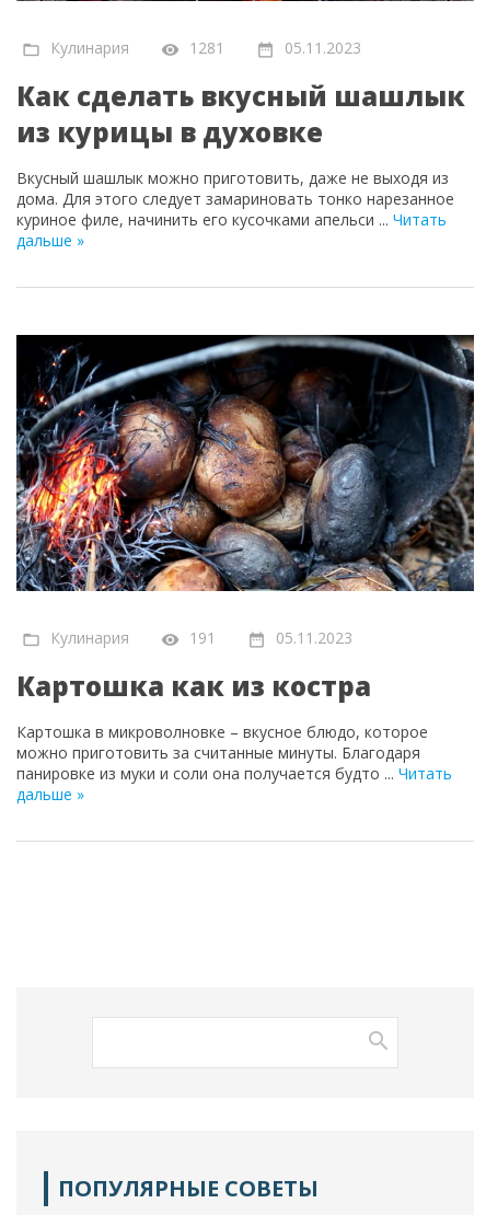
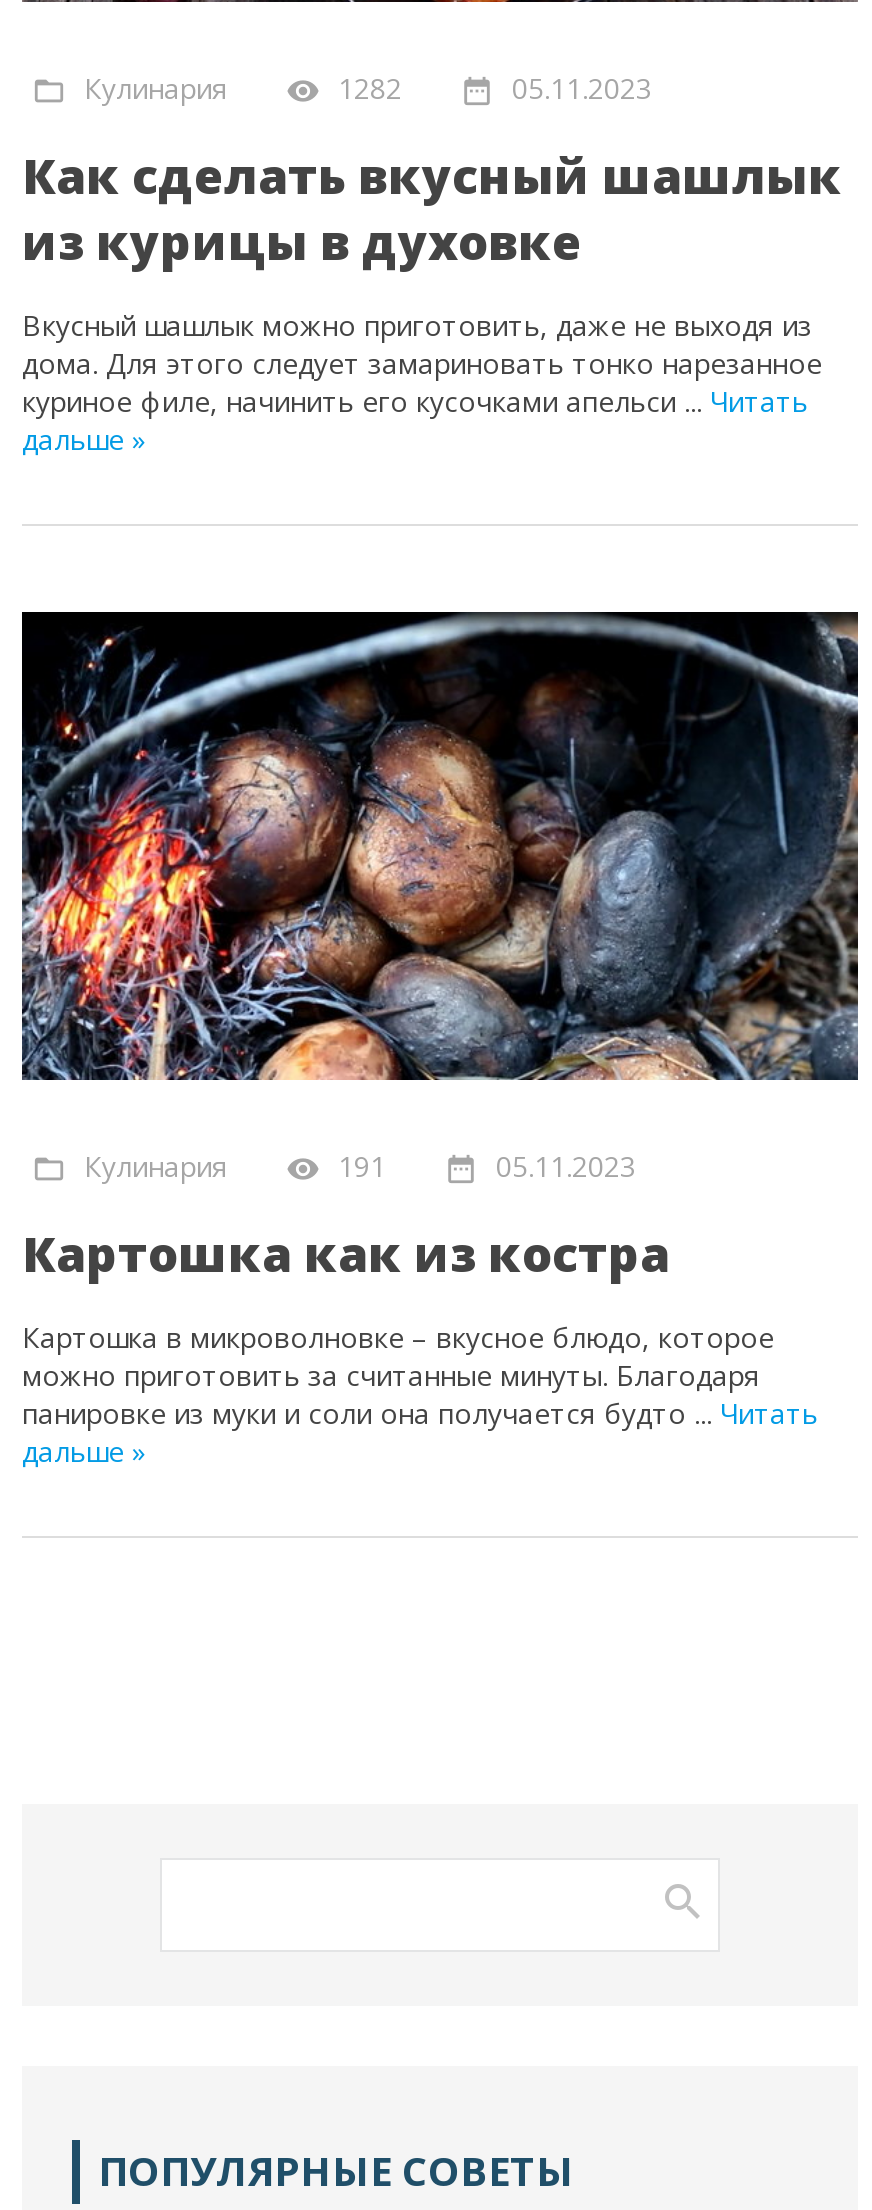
[189,38,224,58] 1281 -> [338,69,402,107] 1282

